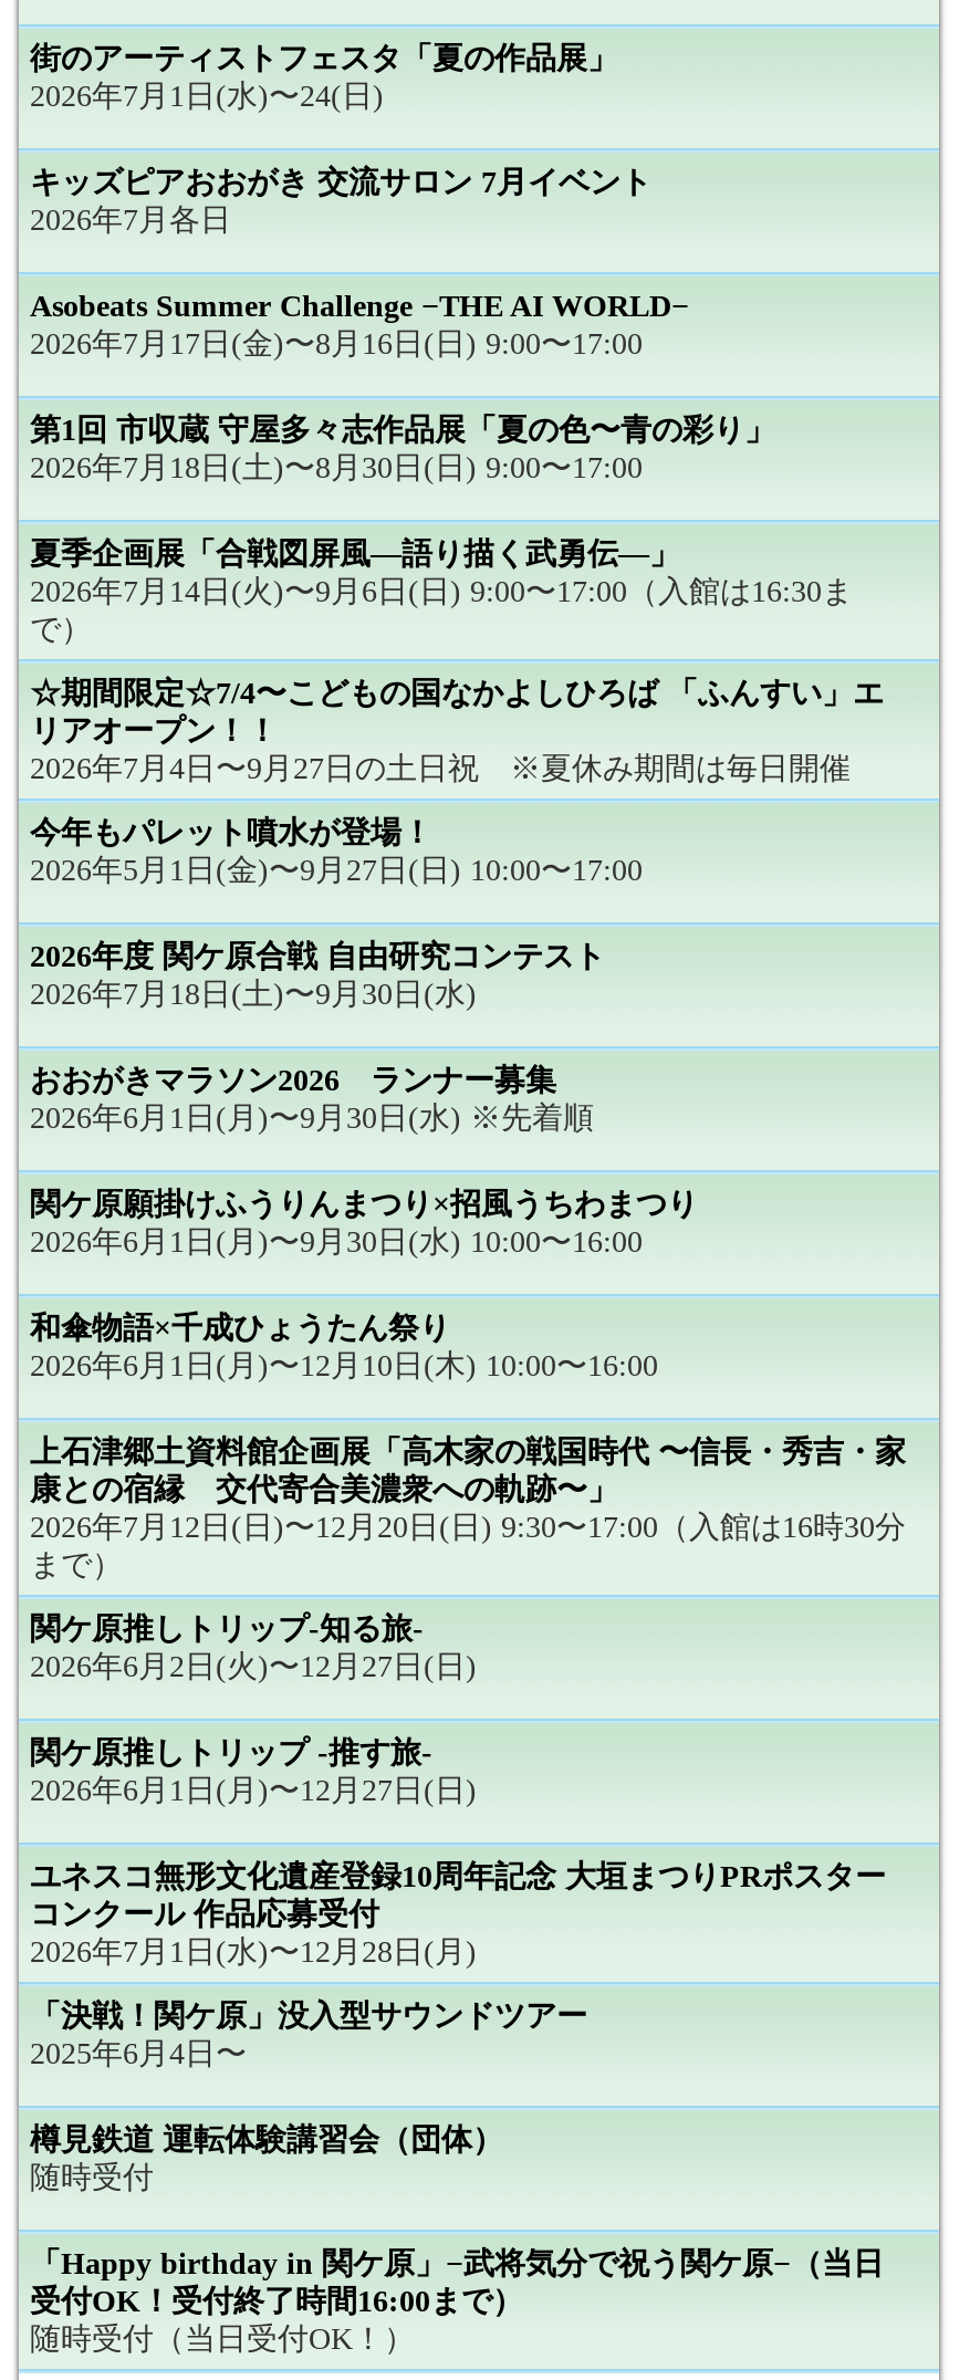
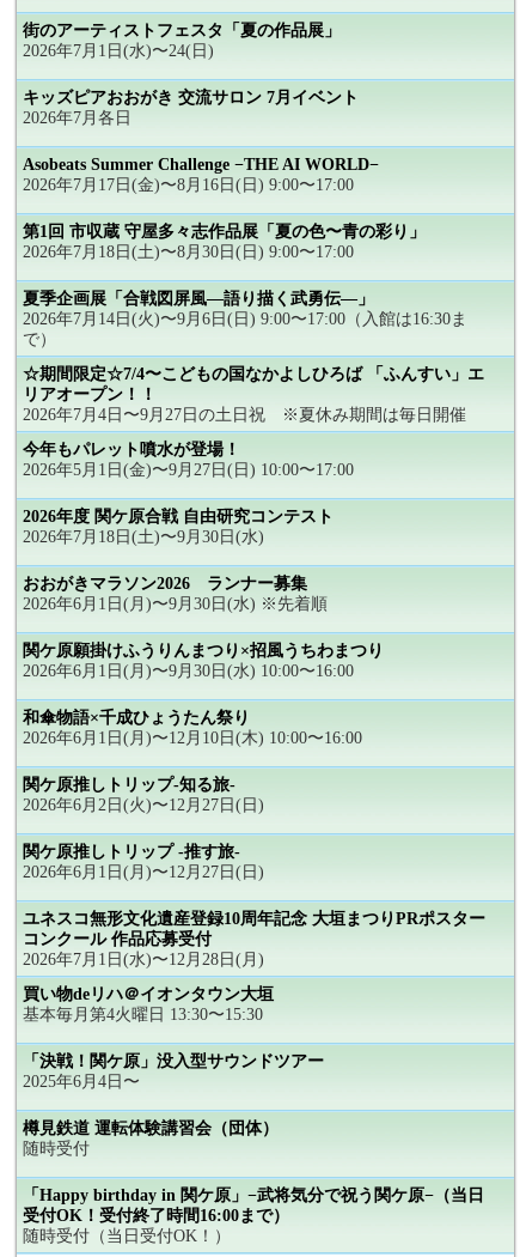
[30,1436,906,1582] 上石津郷土資料館企画展「高木家の戦国時代 〜信長・秀吉・家 | 康との宿縁 交代寄合美濃衆への軌跡〜」 | 2026年7月12日(日)〜12月20日(日) 9:30〜17:00（入館は16時30分 | まで） -> none
moved [30,1613,886,1969] -> [23,776,485,969]: 関ケ原推しトリップ-知る旅- | 2026年6月2日(火)〜12月27日(日) | 関ケ原推しトリップ -推す旅- | 2026年6月1日(月)〜12月27日(日) | ユネスコ無形文化遺産登録10周年記念 大垣まつりPRポスター | コンクール 作品応募受付 | 2026年7月1日(水)〜12月28日(月)
none -> [23,985,274,1024] 買い物deリハ＠イオンタウン大垣 | 基本毎月第4火曜日 13:30〜15:30

